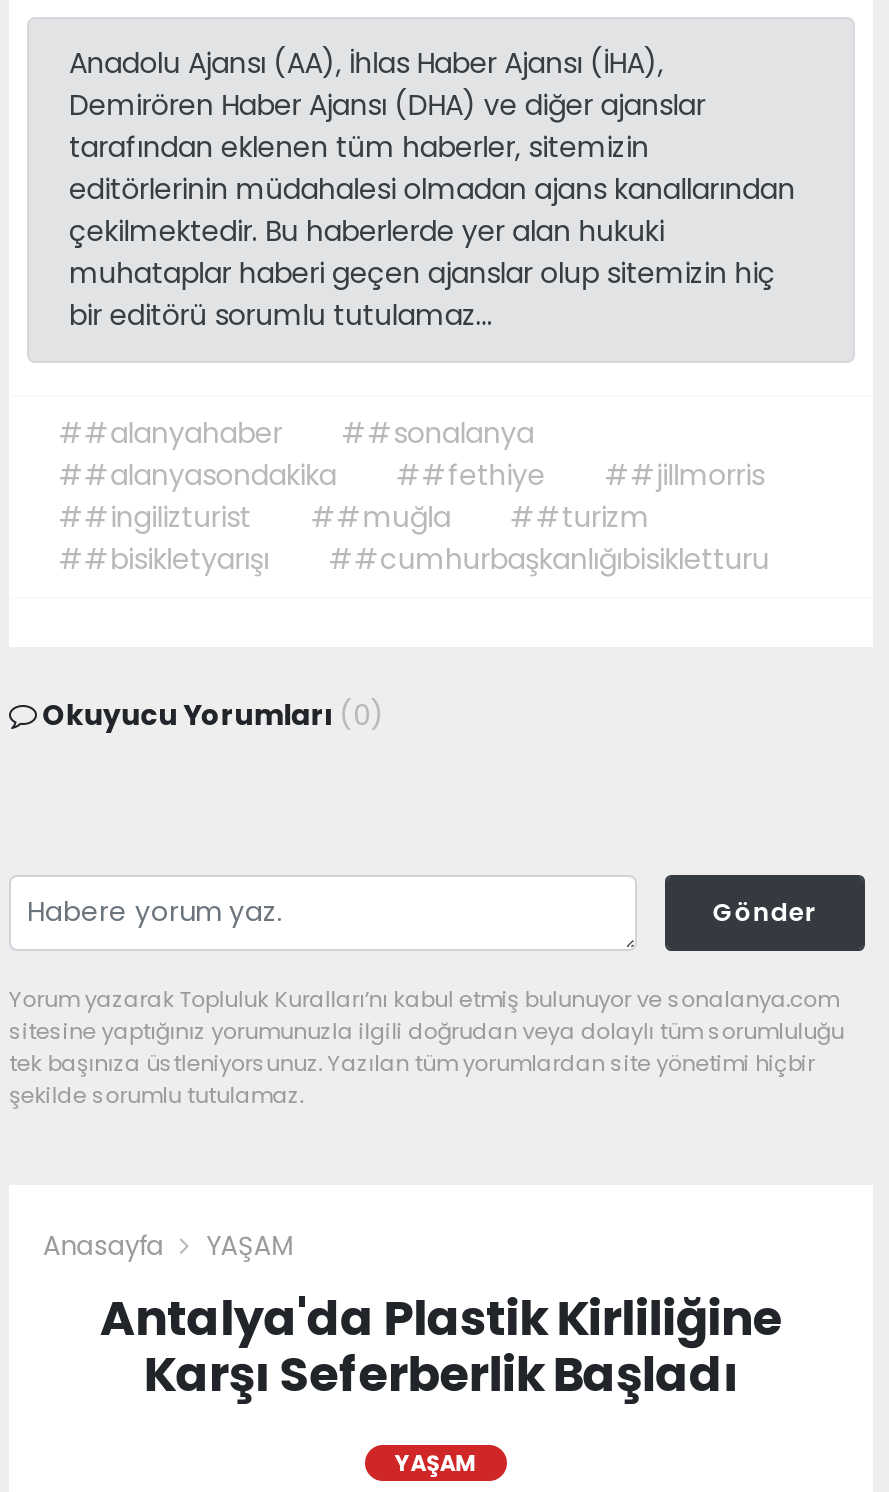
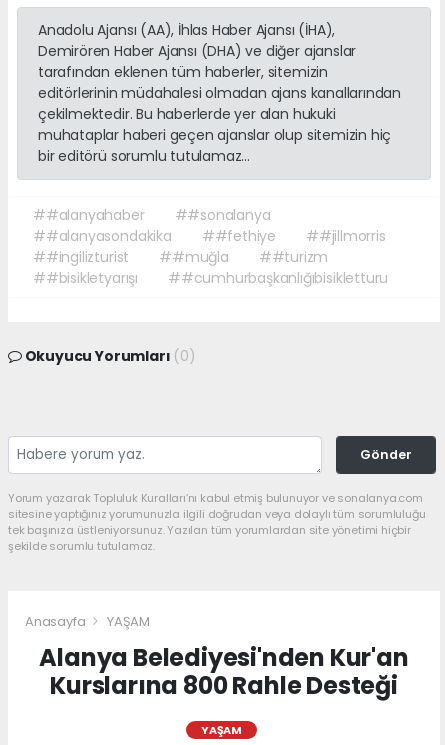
[100,1286,782,1408] Antalya'da Plastik Kirliliğine | Karşı Seferberlik Başladı -> [39,641,409,702] Alanya Belediyesi'nden Kur'an | Kurslarına 800 Rahle Desteği

